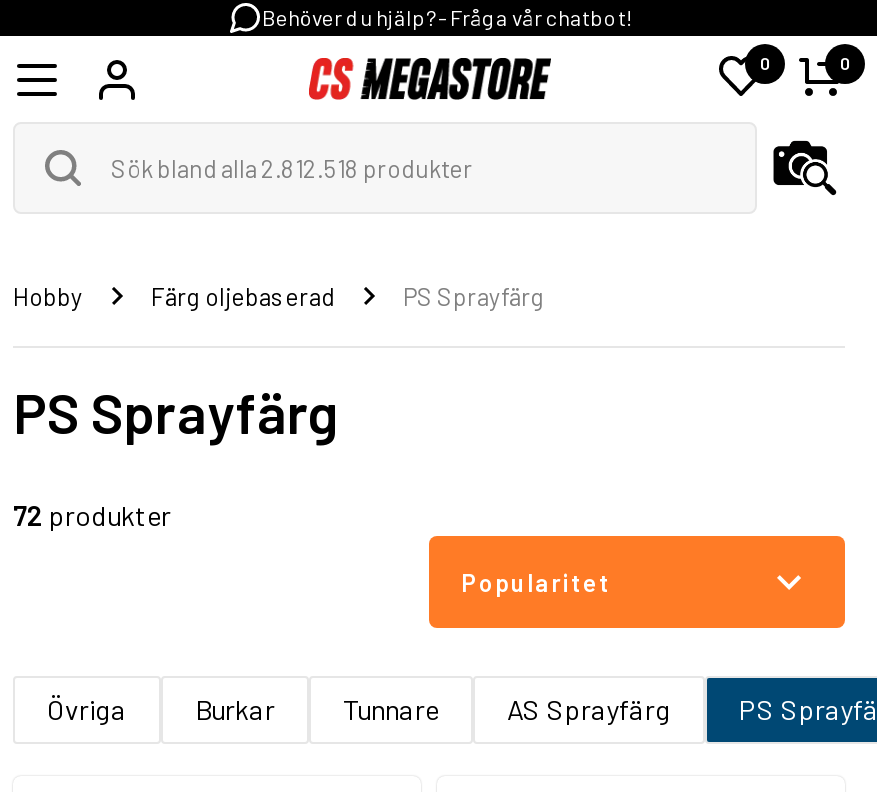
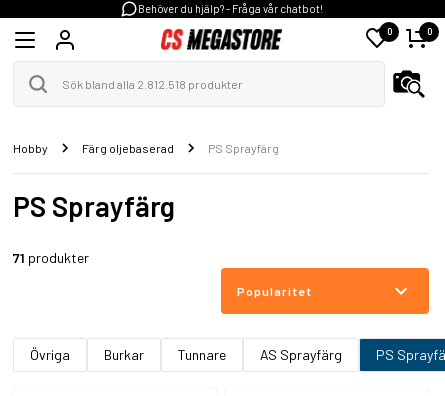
[13,498,171,532] 72 produkter -> [13,249,89,266] 71 produkter

